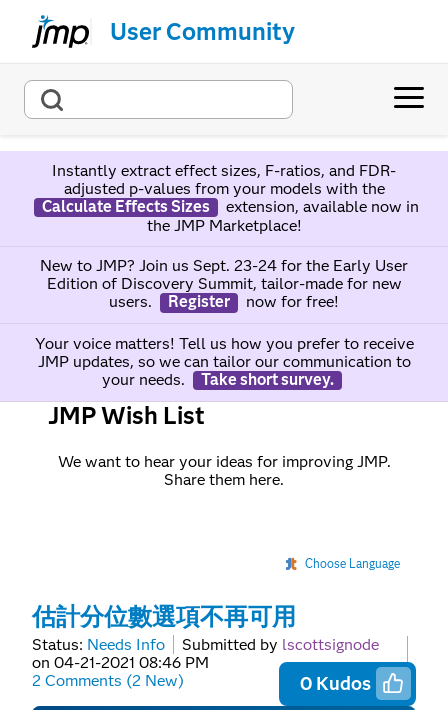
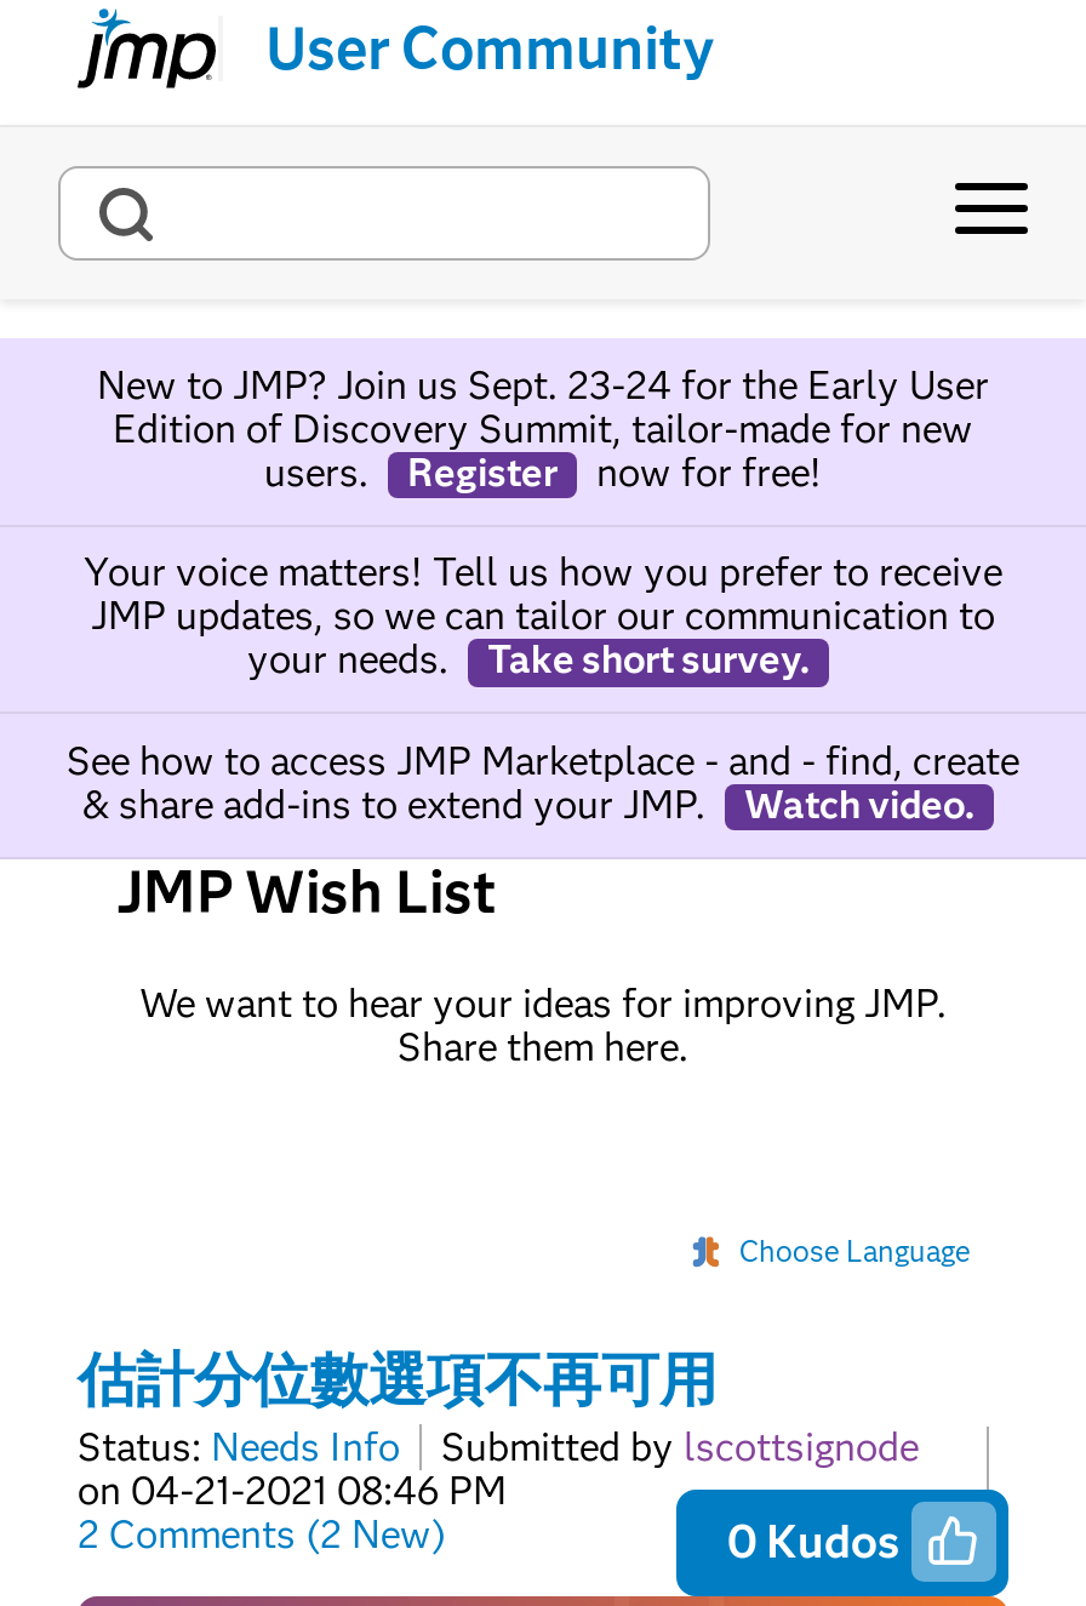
[41,161,418,235] Instantly extract effect sizes, F-ratios, and FDR- | adjusted p-values from your models with the | Calculate Effects Sizes | extension, available now in | the JMP Marketplace! -> none
moved [34,256,413,389] -> [84,362,1002,683]: New to JMP? Join us Sept. 23-24 for the Early User | Edition of Discovery Summit, tailor-made for new | users. | ... | your needs. | Take short survey.
none -> [67,737,1019,827] See how to access JMP Marketplace - and - find, create | & share add-ins to extend your JMP. | Watch video.

